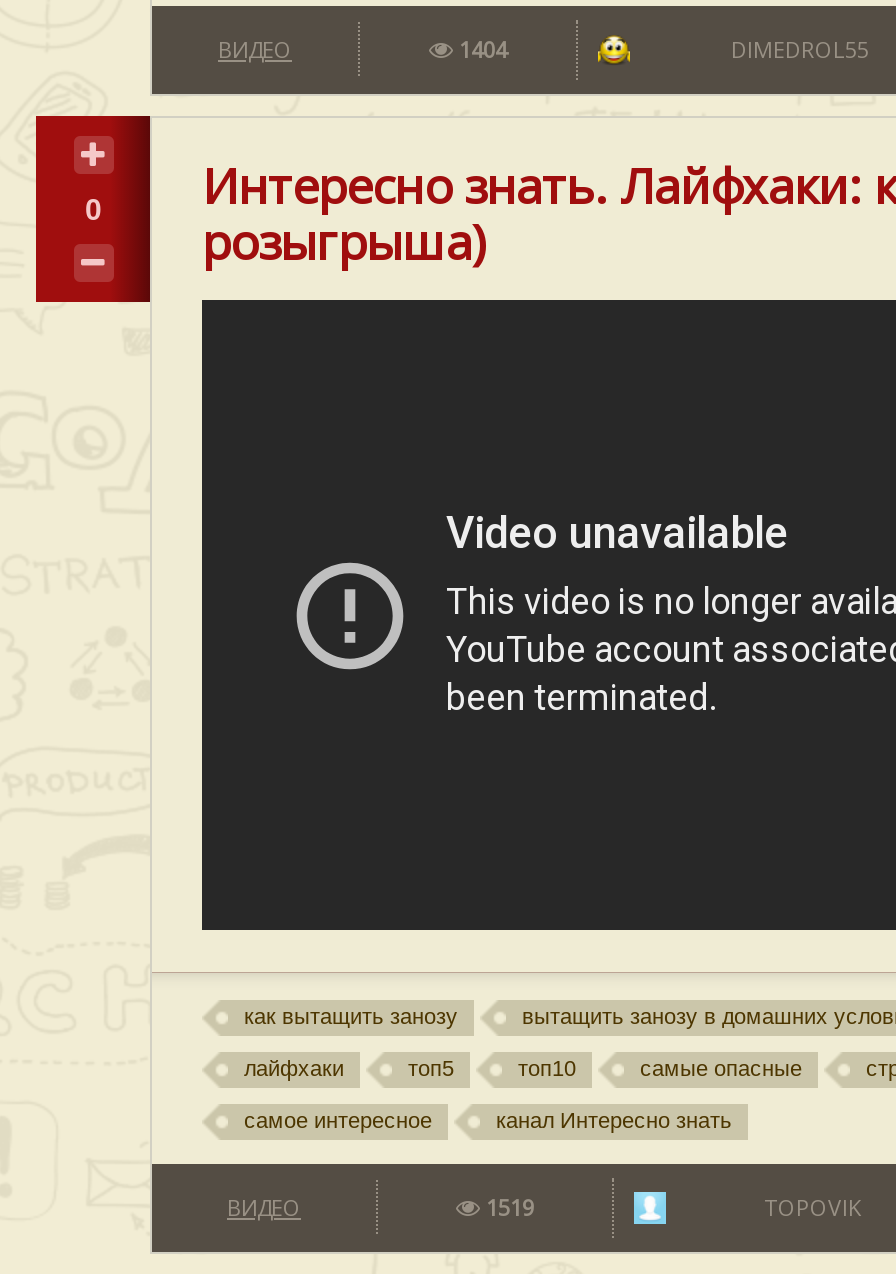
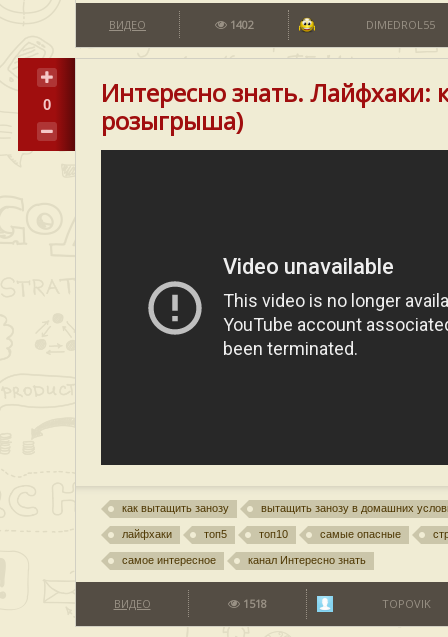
[453,34,507,64] 1404 -> [226,17,253,32] 1402
[480,1192,534,1222] 1519 -> [240,596,267,611] 1518

